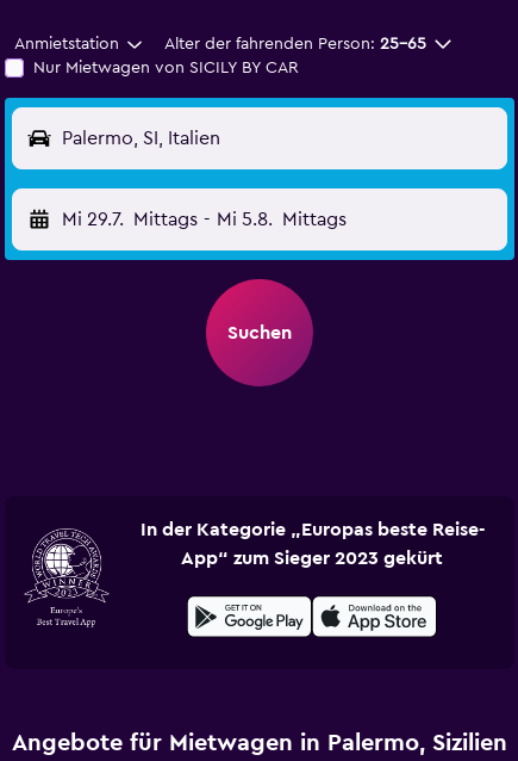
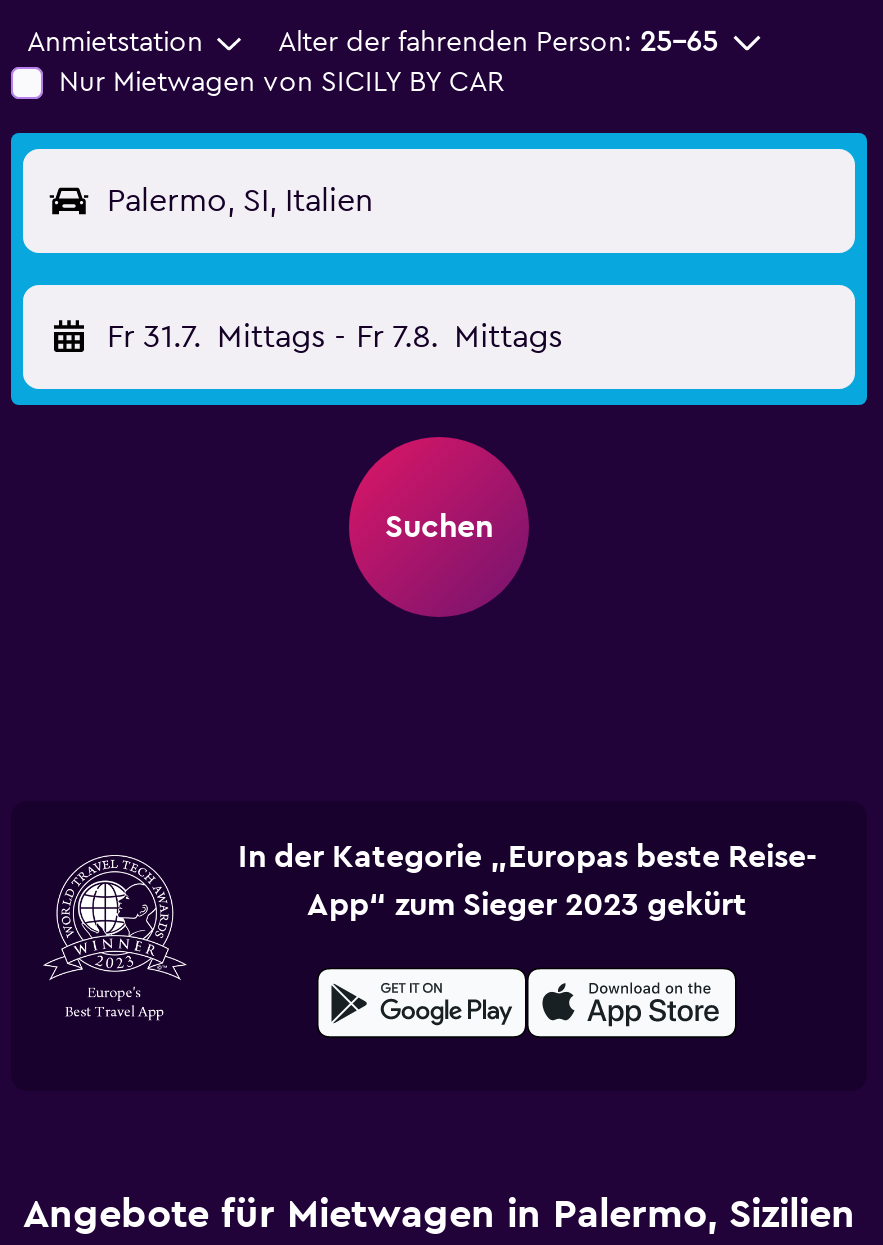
[62,210,346,229] Mi 29.7. Mittags - Mi 5.8. Mittags -> [107,321,562,353] Fr 31.7. Mittags - Fr 7.8. Mittags

